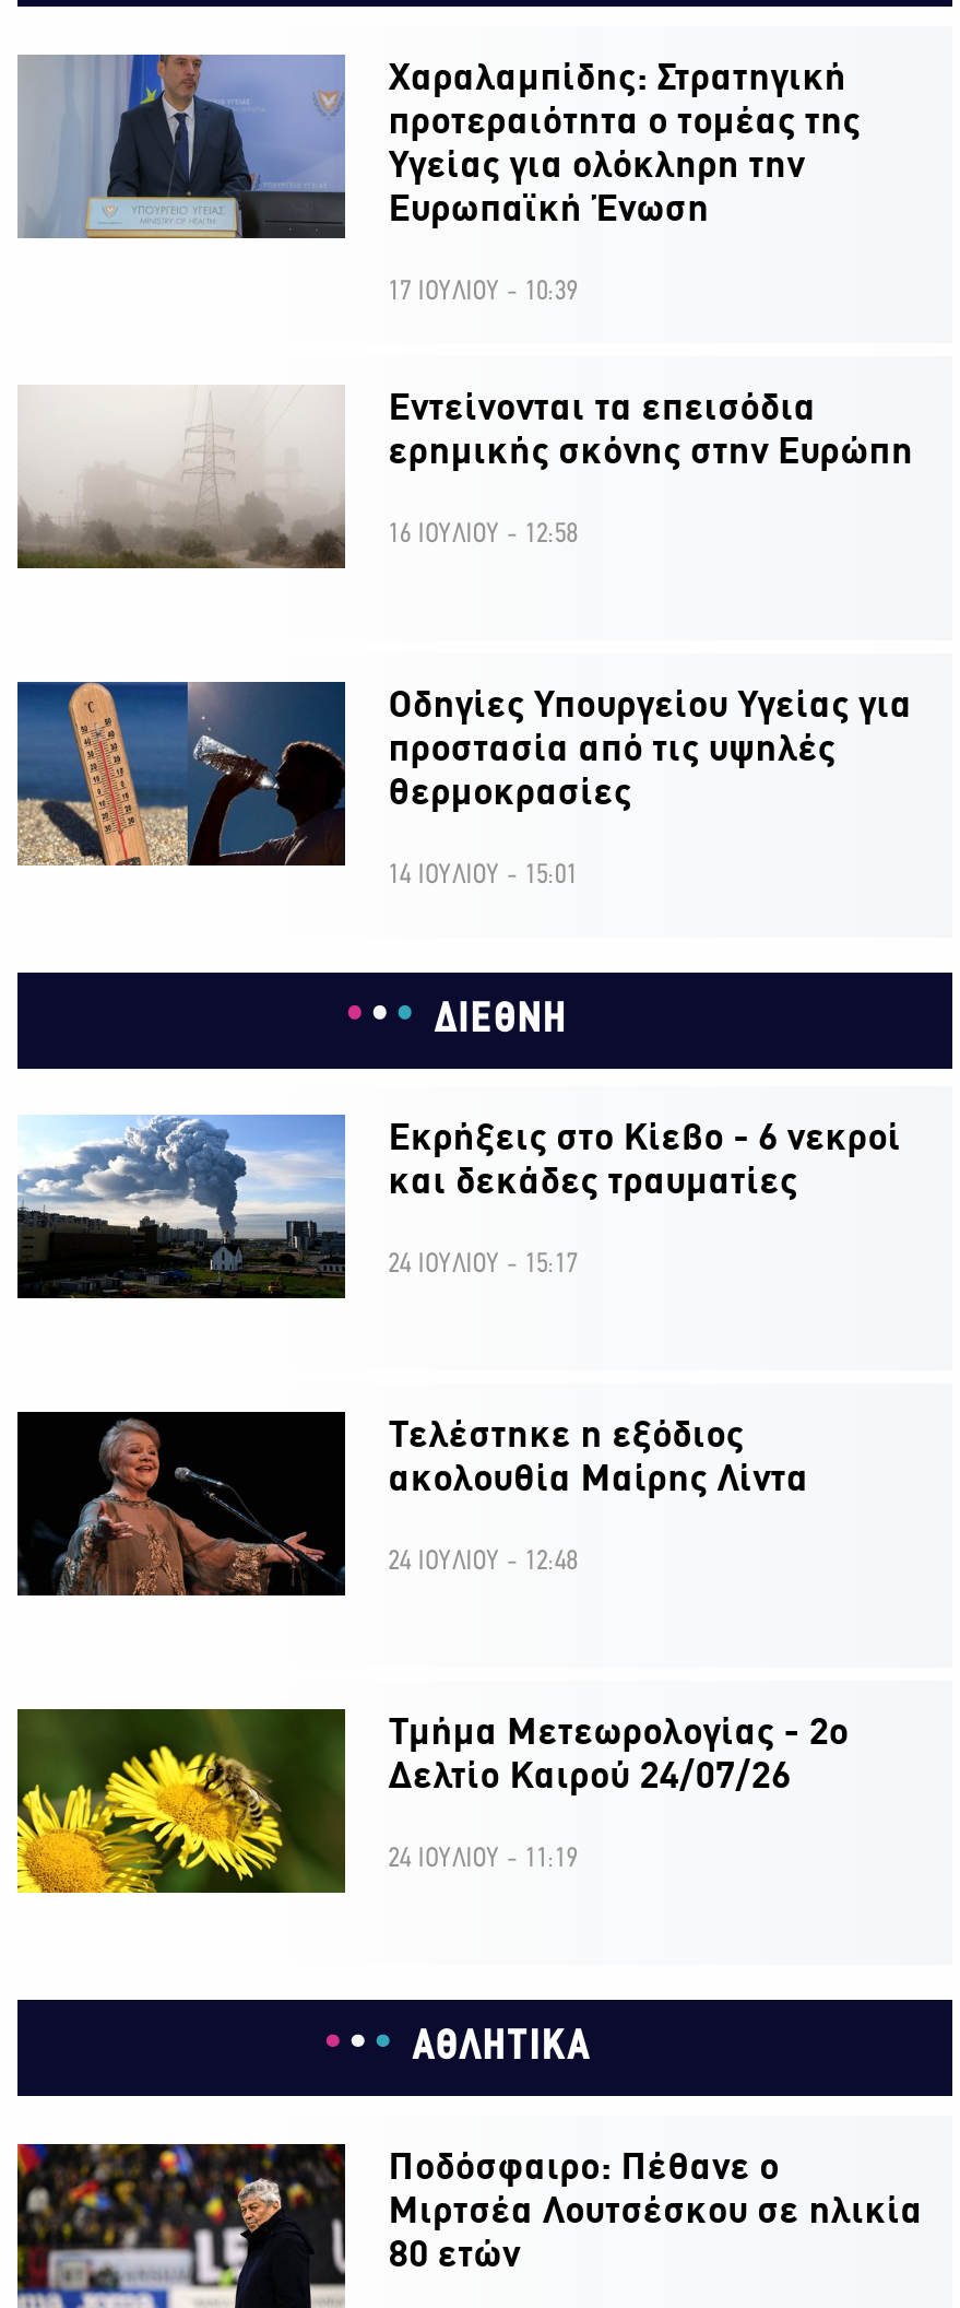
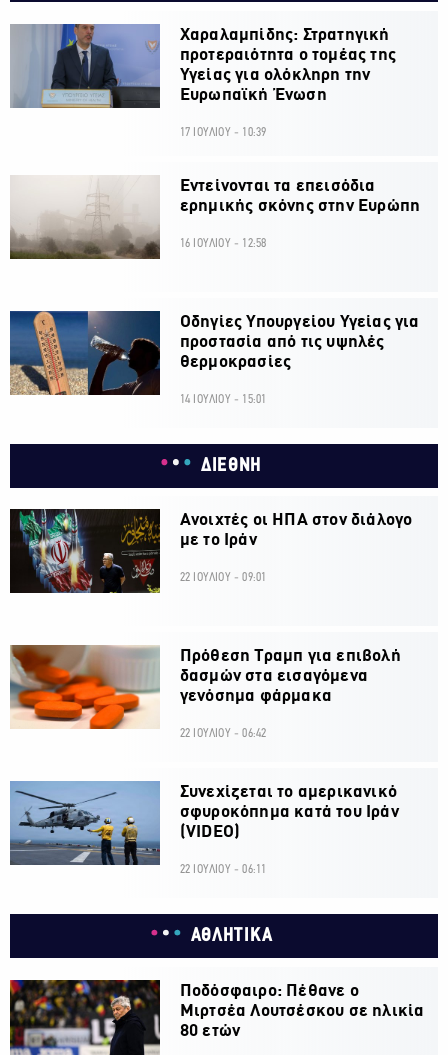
[15,1112,901,1300] [image] | Εκρήξεις στο Κίεβο - 6 νεκροί | και δεκάδες τραυματίες -> [9,508,412,594] [image] | Ανοιχτές οι ΗΠΑ στον διάλογο | με το Ιράν
[388,1250,578,1279] 24 ΙΟΥΛΙΟΥ - 15:17 -> [180,571,266,584] 22 ΙΟΥΛΙΟΥ - 09:01
[15,1410,809,1598] [image] | Τελέστηκε η εξόδιος | ακολουθία Μαίρης Λίντα -> [9,644,401,730] [image] | Πρόθεση Τραμπ για επιβολή | δασμών στα εισαγόμενα | γενόσημα φάρμακα
[388,1547,578,1576] 24 ΙΟΥΛΙΟΥ - 12:48 -> [180,727,266,740] 22 ΙΟΥΛΙΟΥ - 06:42
[15,1707,849,1895] [image] | Τμήμα Μετεωρολογίας - 2ο | Δελτίο Καιρού 24/07/26 -> [9,781,399,866] [image] | Συνεχίζεται το αμερικανικό | σφυροκόπημα κατά του Ιράν | (VIDEO)
[388,1845,578,1873] 24 ΙΟΥΛΙΟΥ - 11:19 -> [180,863,266,876] 22 ΙΟΥΛΙΟΥ - 06:11

